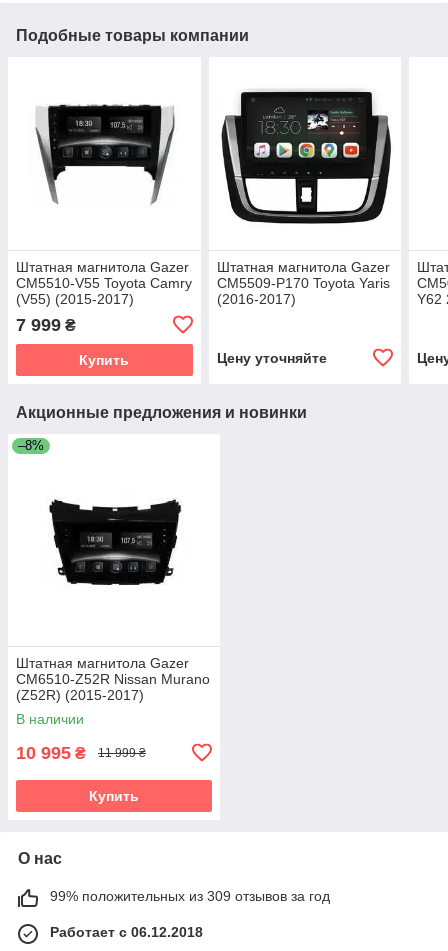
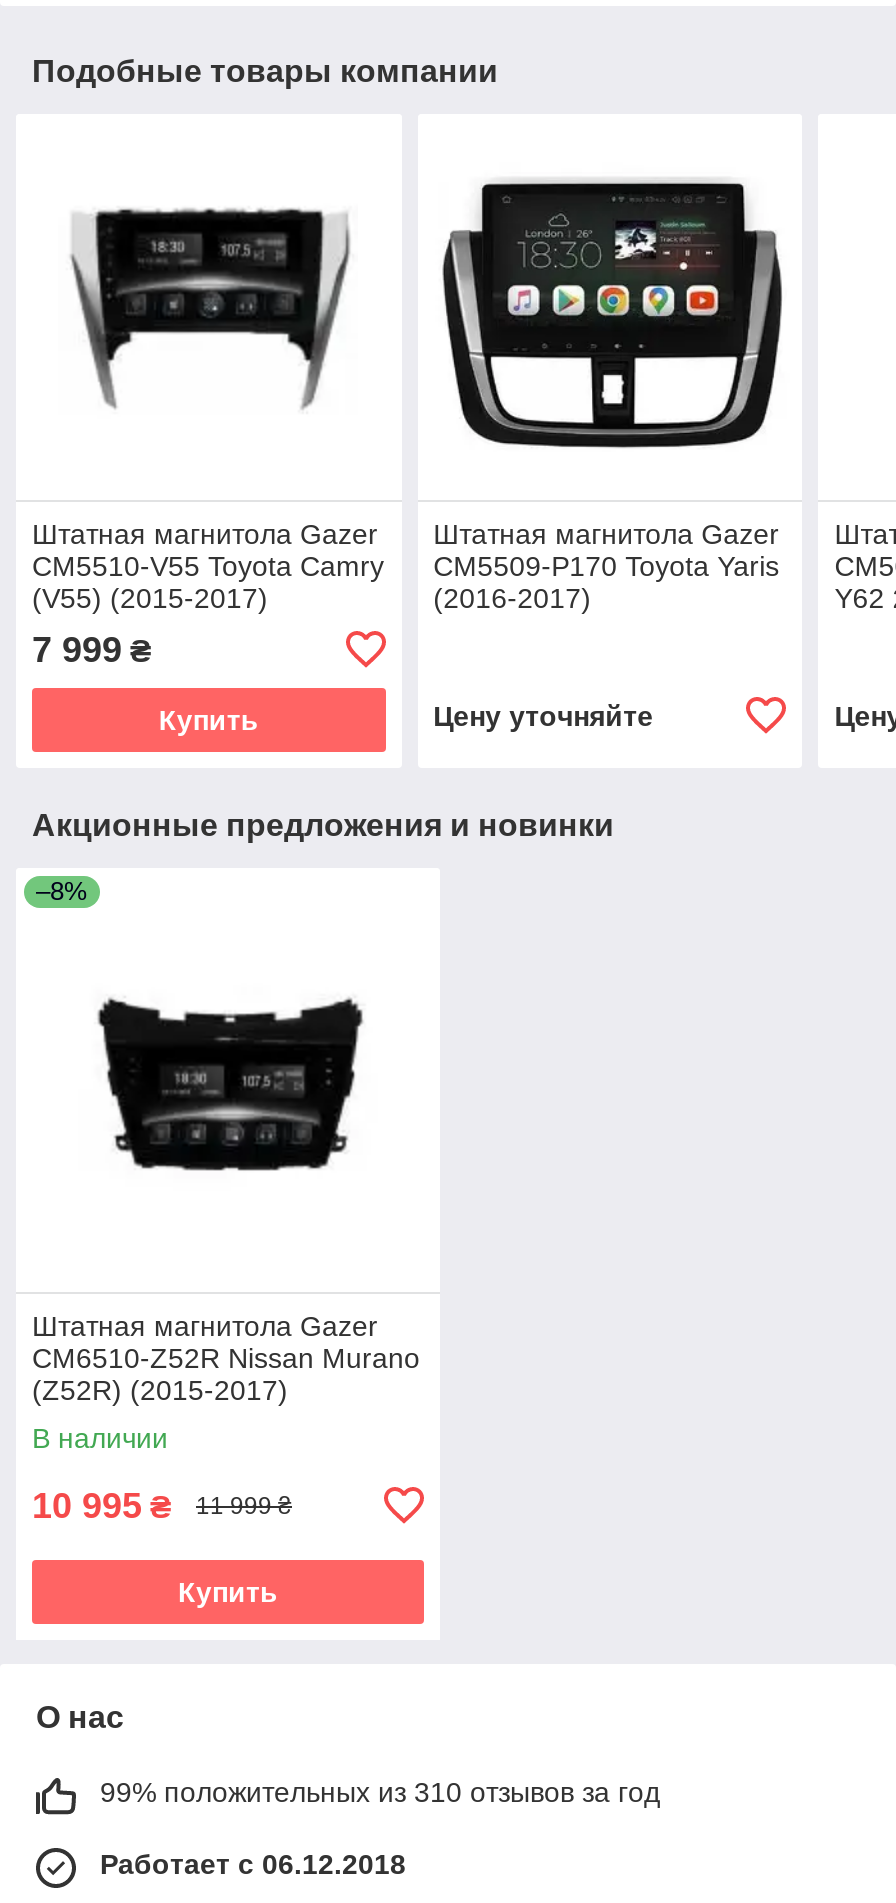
[50,888,330,904] 99% положительных из 309 отзывов за год -> [100,1776,660,1808] 99% положительных из 310 отзывов за год

